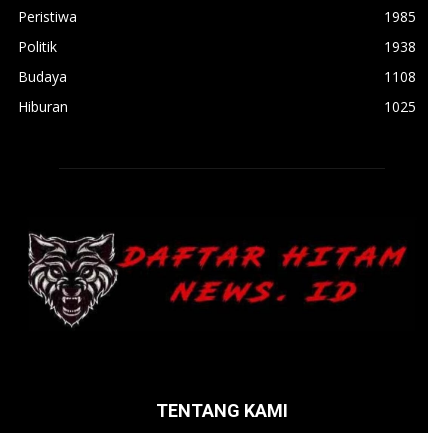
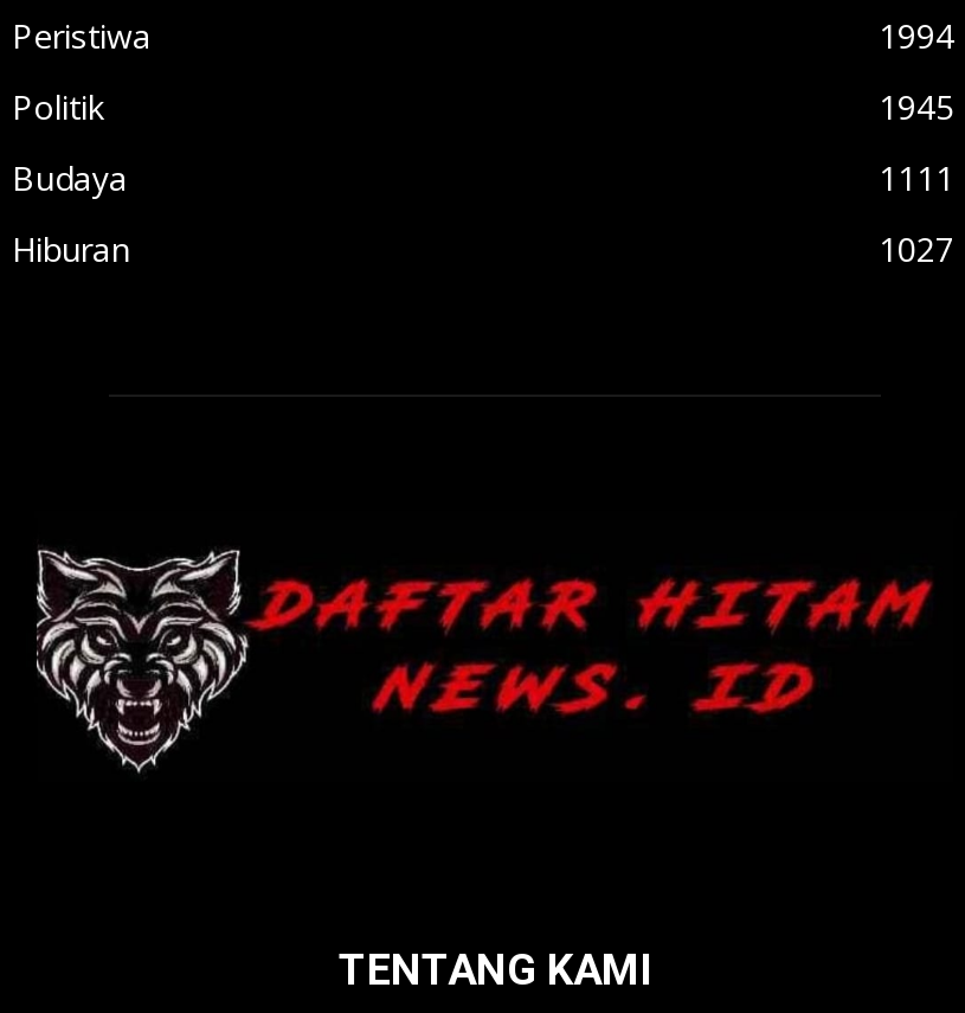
[384,7,416,26] 1985 -> [879,13,954,58] 1994
[384,37,416,56] 1938 -> [879,84,954,129] 1945
[384,67,416,86] 1108 -> [879,155,954,200] 1111
[384,97,416,116] 1025 -> [879,226,954,271] 1027

